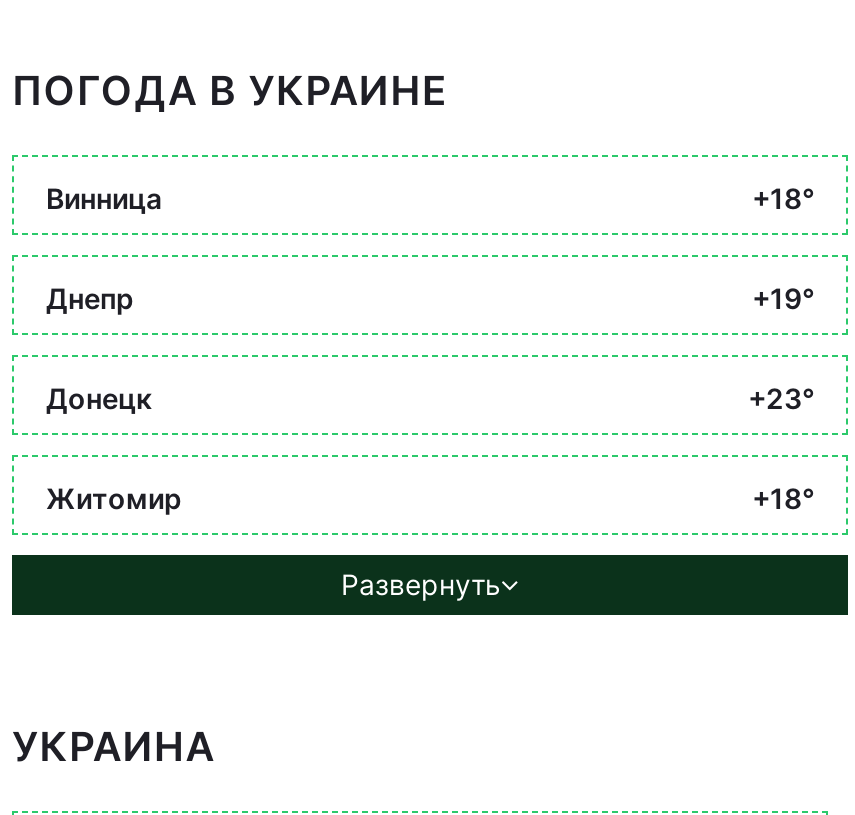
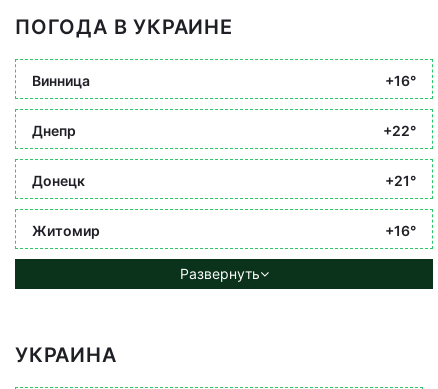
[752,180,814,214] +18° -> [385,71,416,88] +16°
[752,280,814,314] +19° -> [383,121,416,138] +22°
[748,380,814,414] +23° -> [385,171,416,188] +21°
[752,480,814,514] +18° -> [385,221,416,238] +16°

